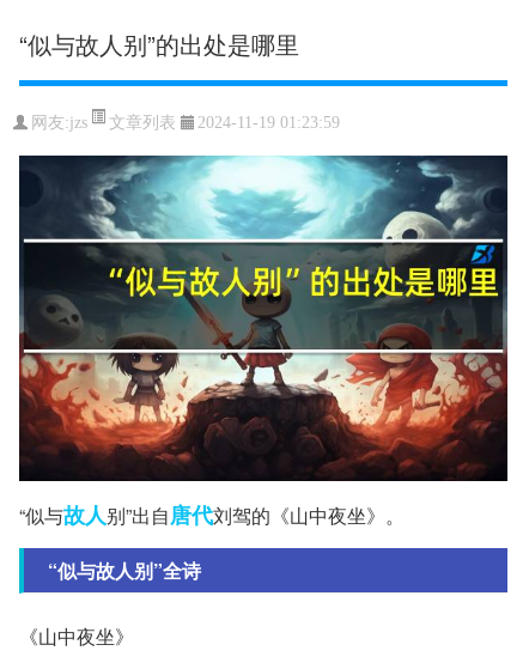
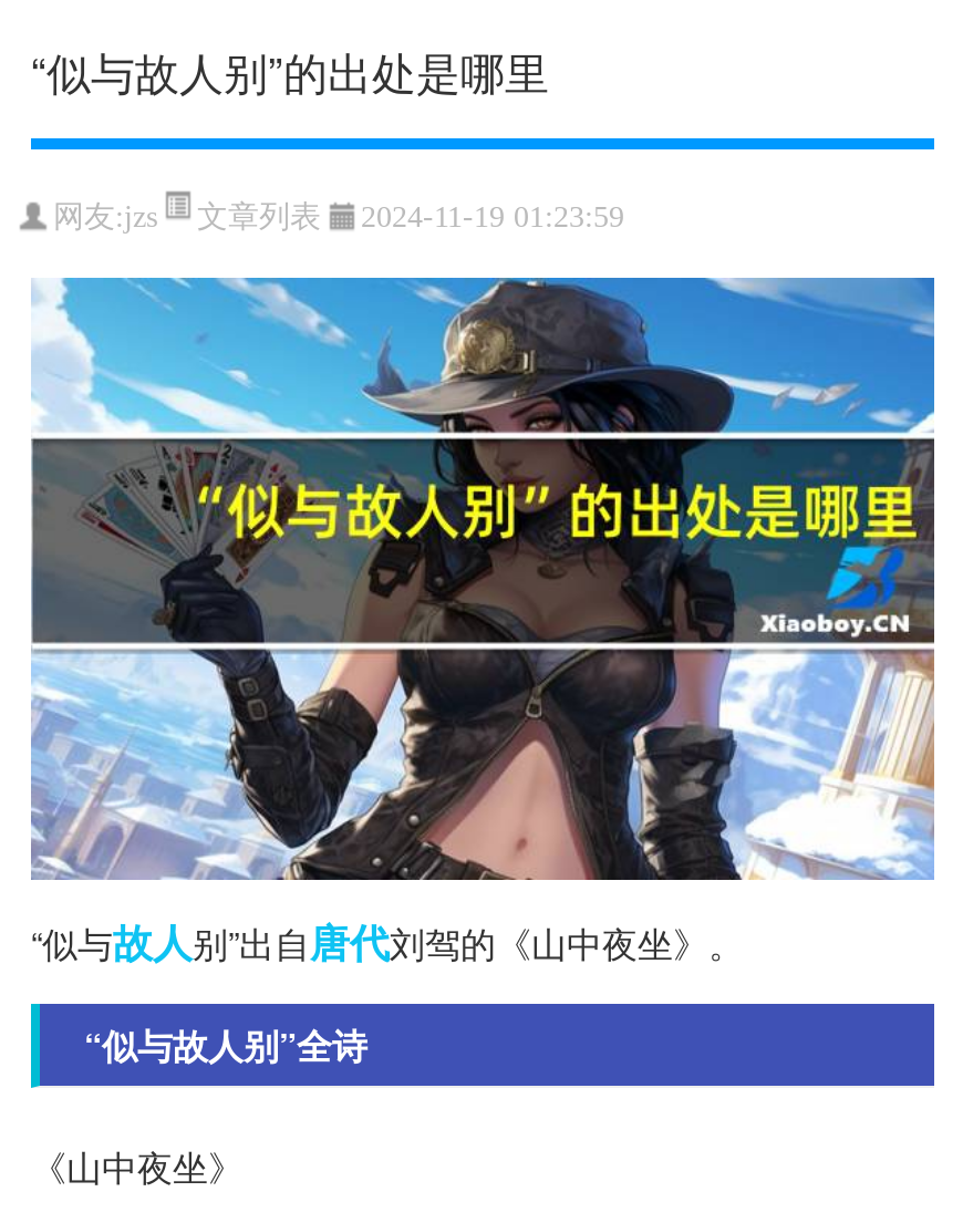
[18,154,509,482] [image] -> [31,276,936,882] [image]

